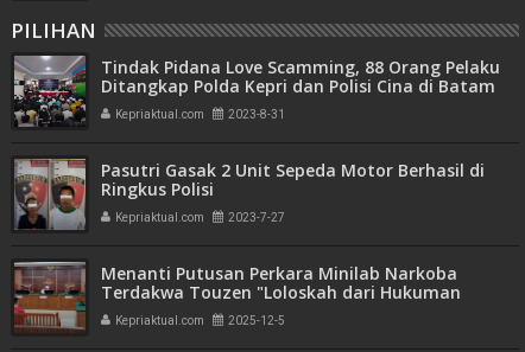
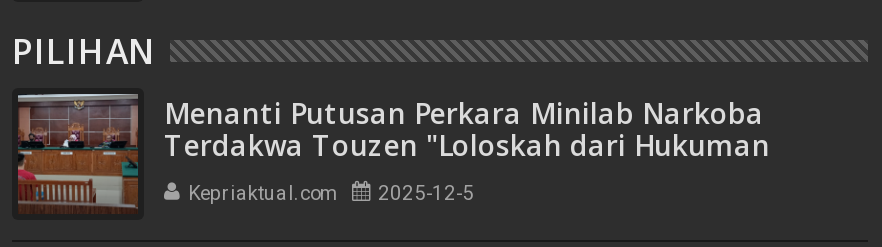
[13,55,500,224] [image] | Tindak Pidana Love Scamming, 88 Orang Pelaku | Ditangkap Polda Kepri dan Polisi Cina di Batam | Kepriaktual.com | 2023-8-31 | Pasutri Gasak 2 Unit Sepeda Motor Berhasil di | Ringkus Polisi | Kepriaktual.com | 2023-7-27 -> none
[14,158,86,230] [image] -> none

